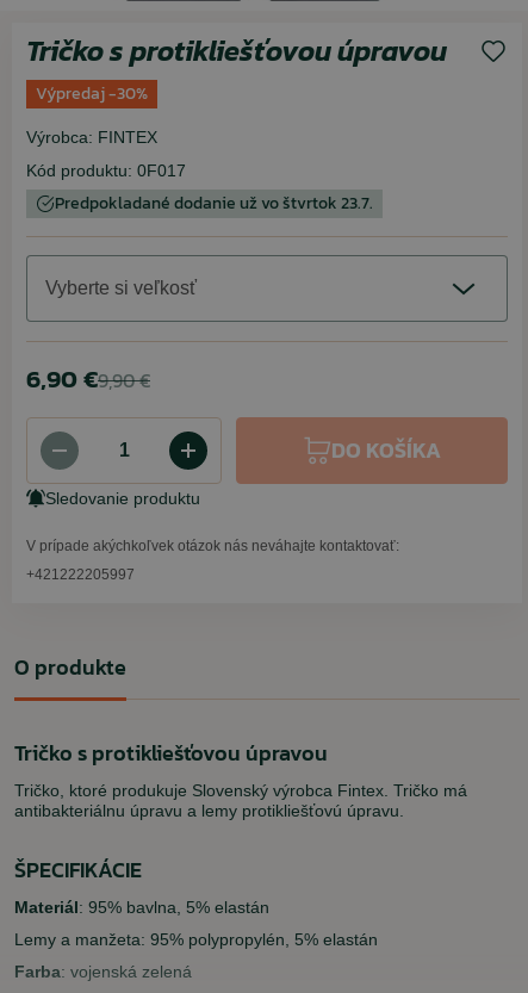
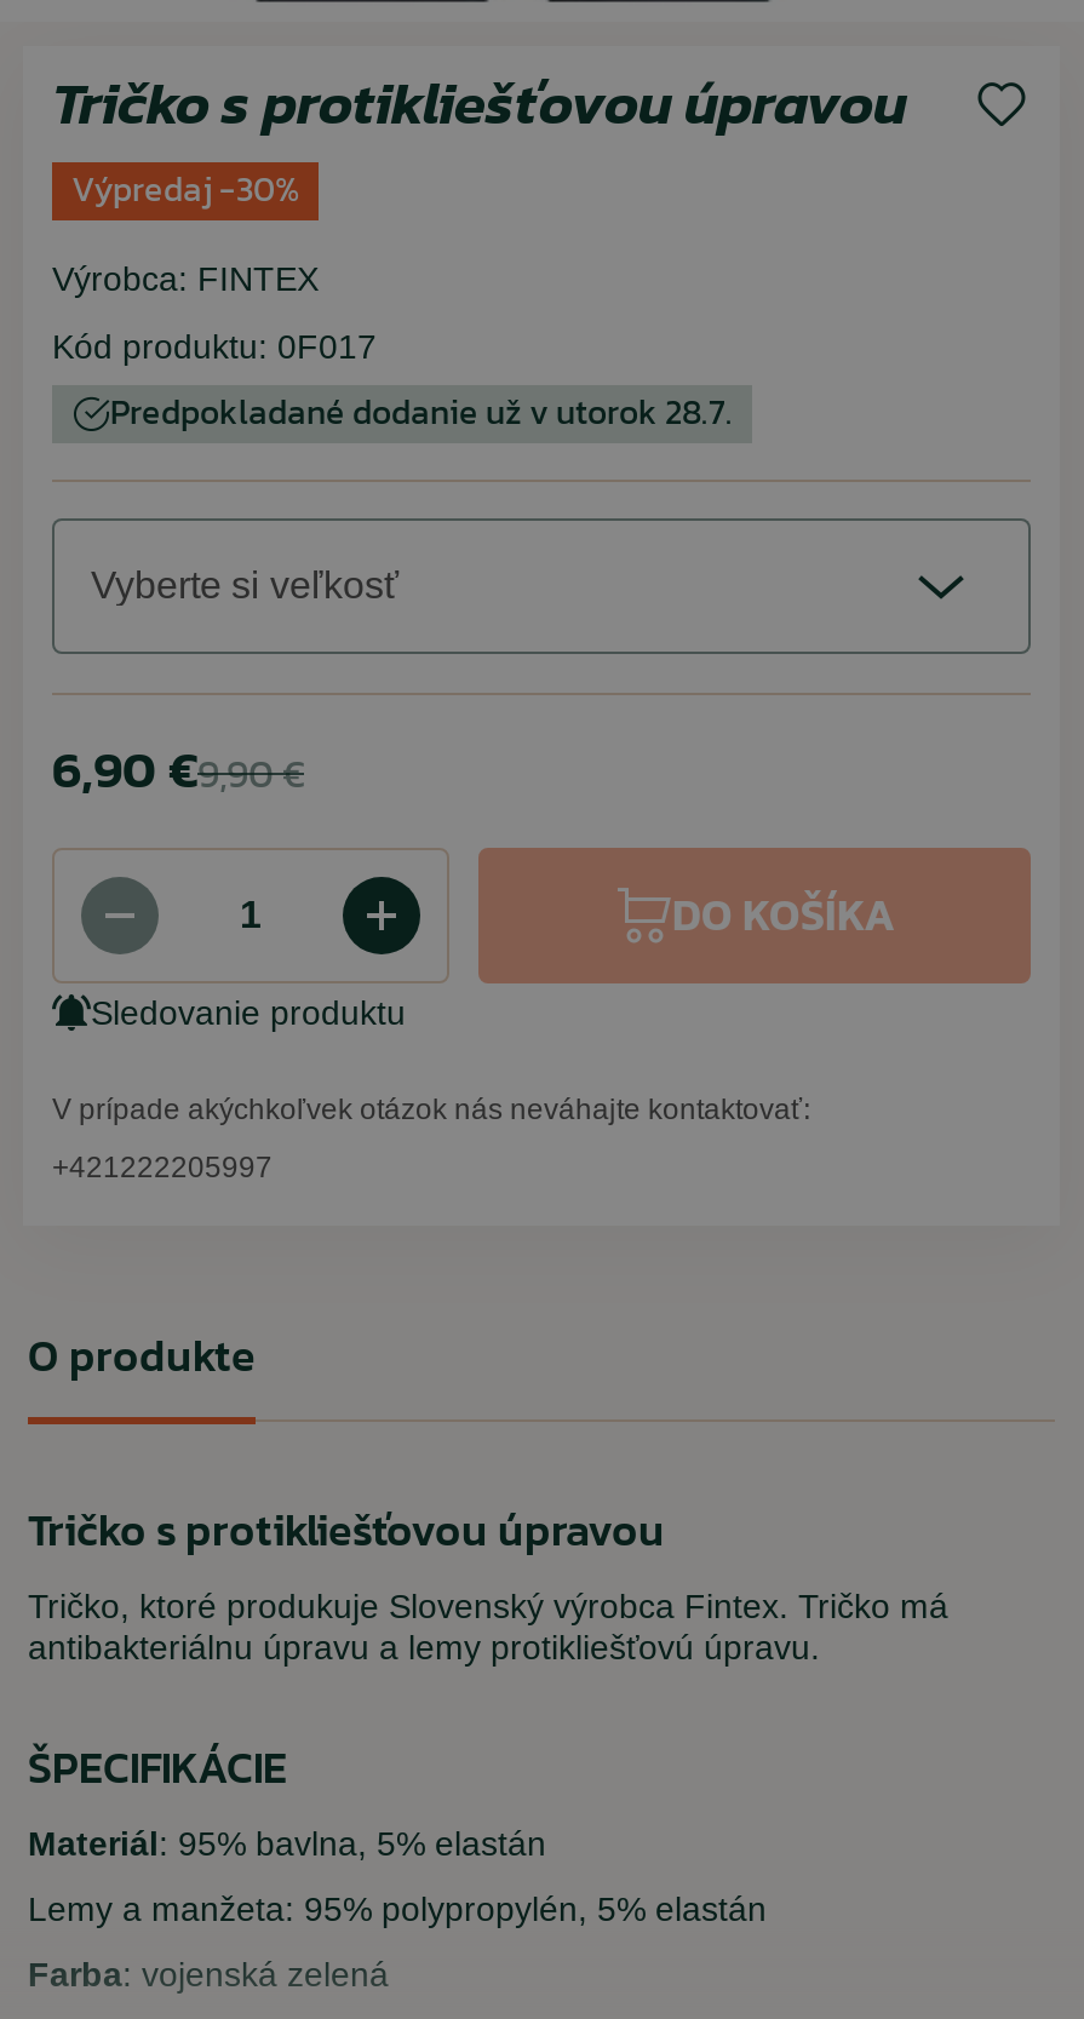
[55,191,373,216] Predpokladané dodanie už vo štvrtok 23.7. -> [110,388,733,438] Predpokladané dodanie už v utorok 28.7.

